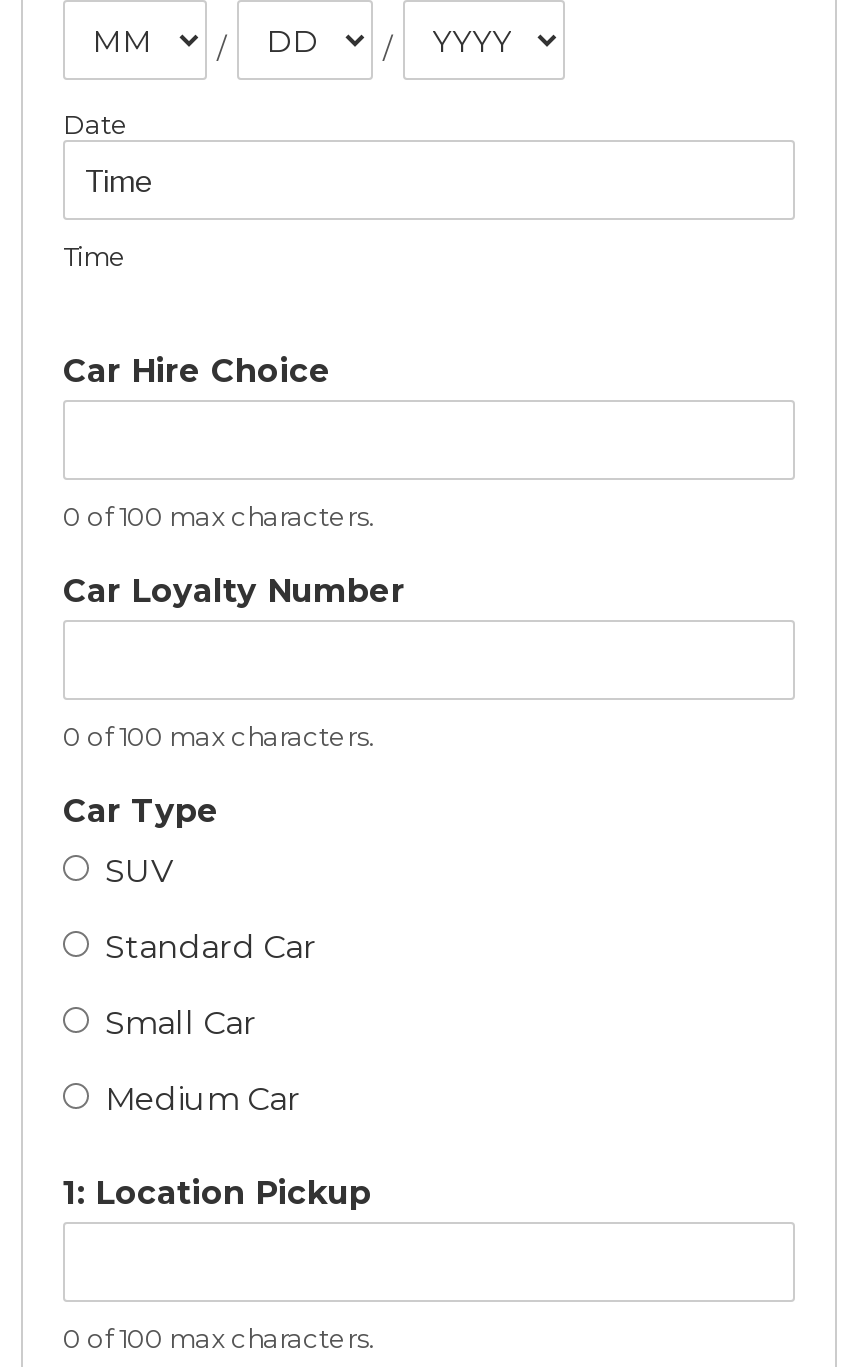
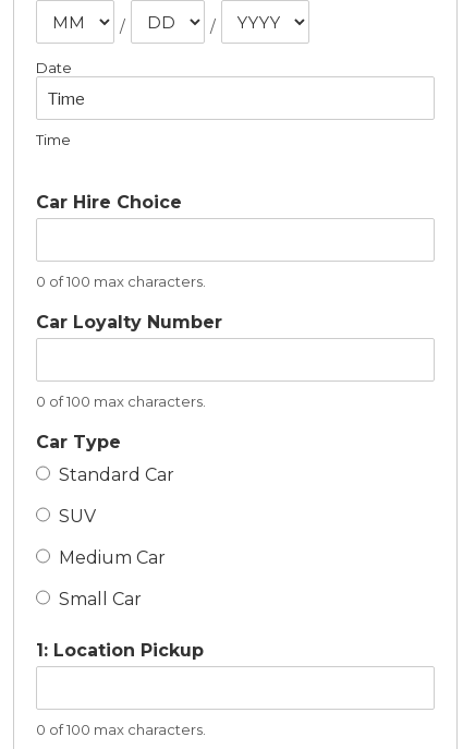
moved [105,852,173,890] -> [59,506,96,527]: SUV
moved [105,928,317,966] -> [59,464,174,485]: Standard Car
moved [105,1004,257,1042] -> [59,589,142,609]: Small Car
moved [105,1080,301,1118] -> [59,547,166,568]: Medium Car

